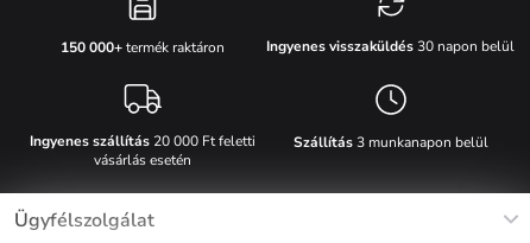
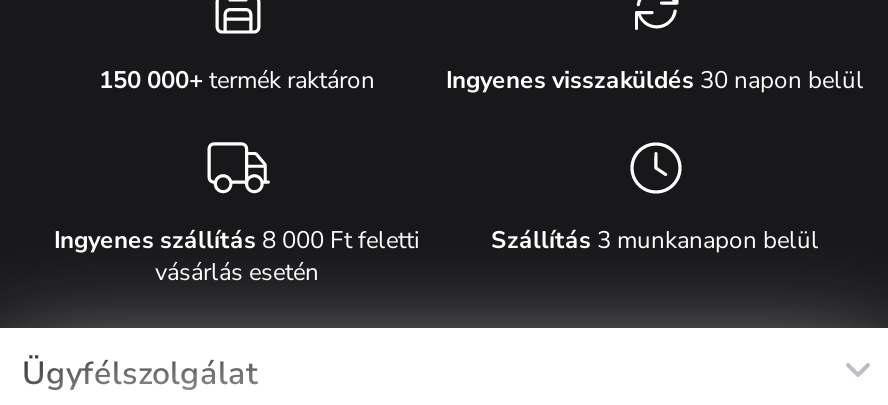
[29,132,255,151] Ingyenes szállítás 20 000 Ft feletti -> [54,223,420,255] Ingyenes szállítás 8 000 Ft feletti

